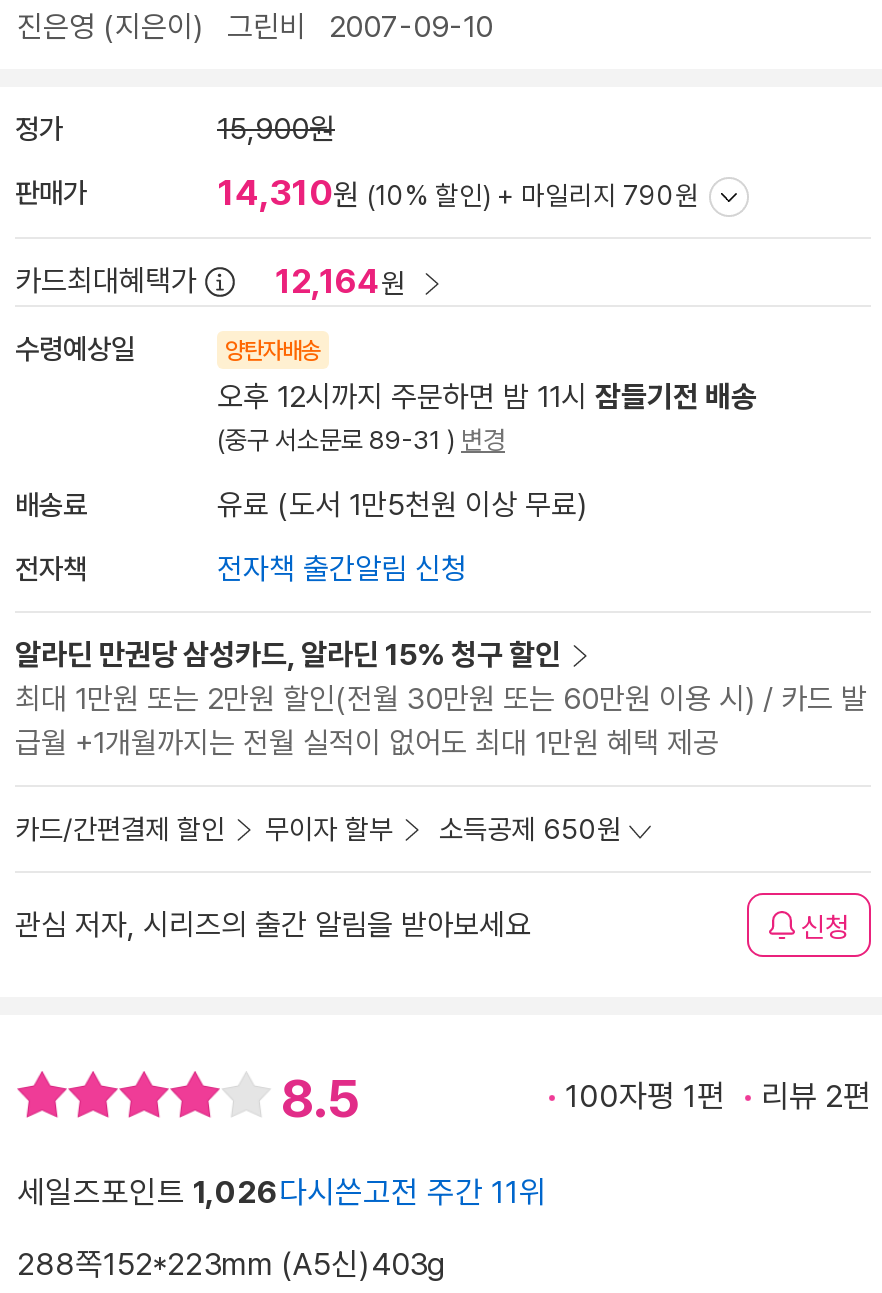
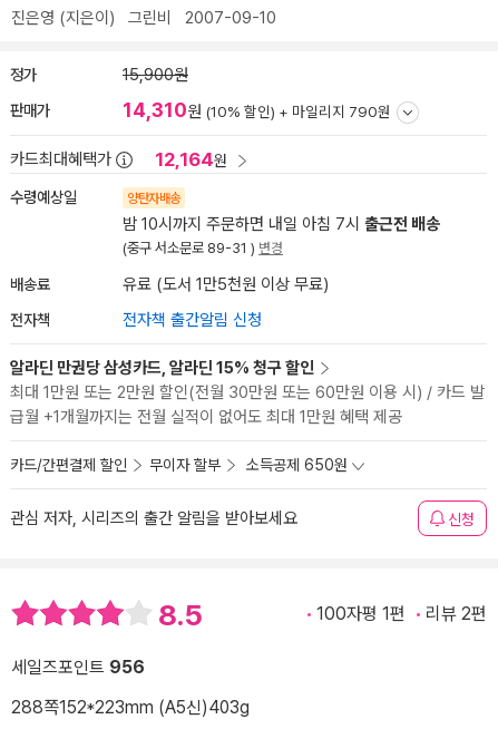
[217,379,757,415] 오후 12시까지 주문하면 밤 11시 잠들기전 배송 -> [123,214,440,234] 밤 10시까지 주문하면 내일 아침 7시 출근전 배송
[17,1174,547,1212] 세일즈포인트 1,026다시쓴고전 주간 11위 -> [11,657,145,678] 세일즈포인트 956

